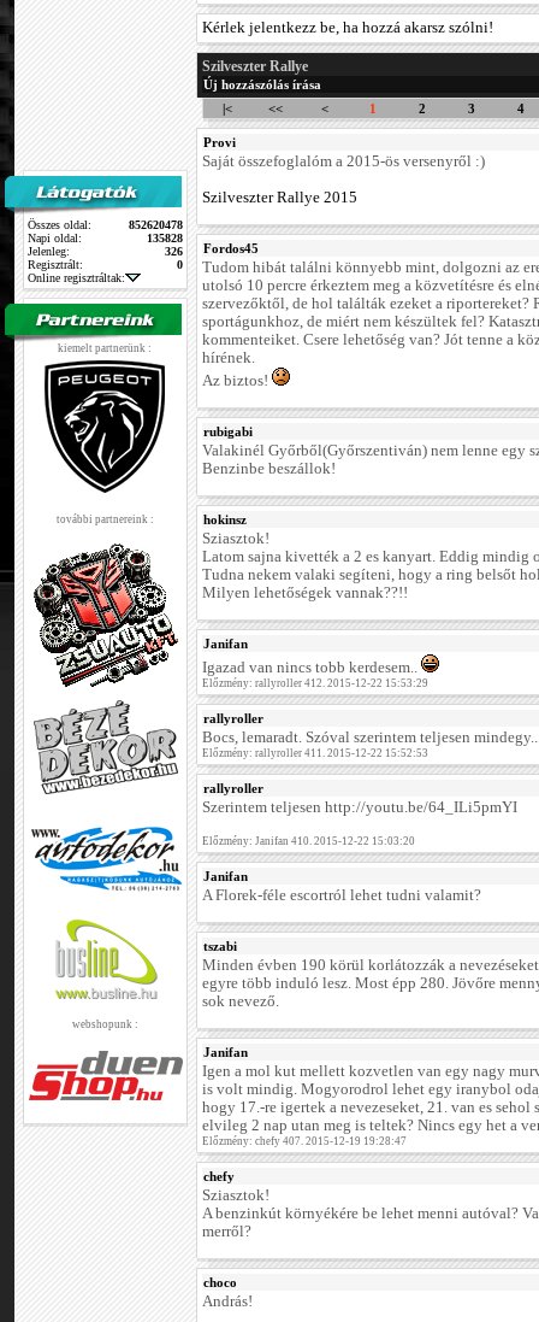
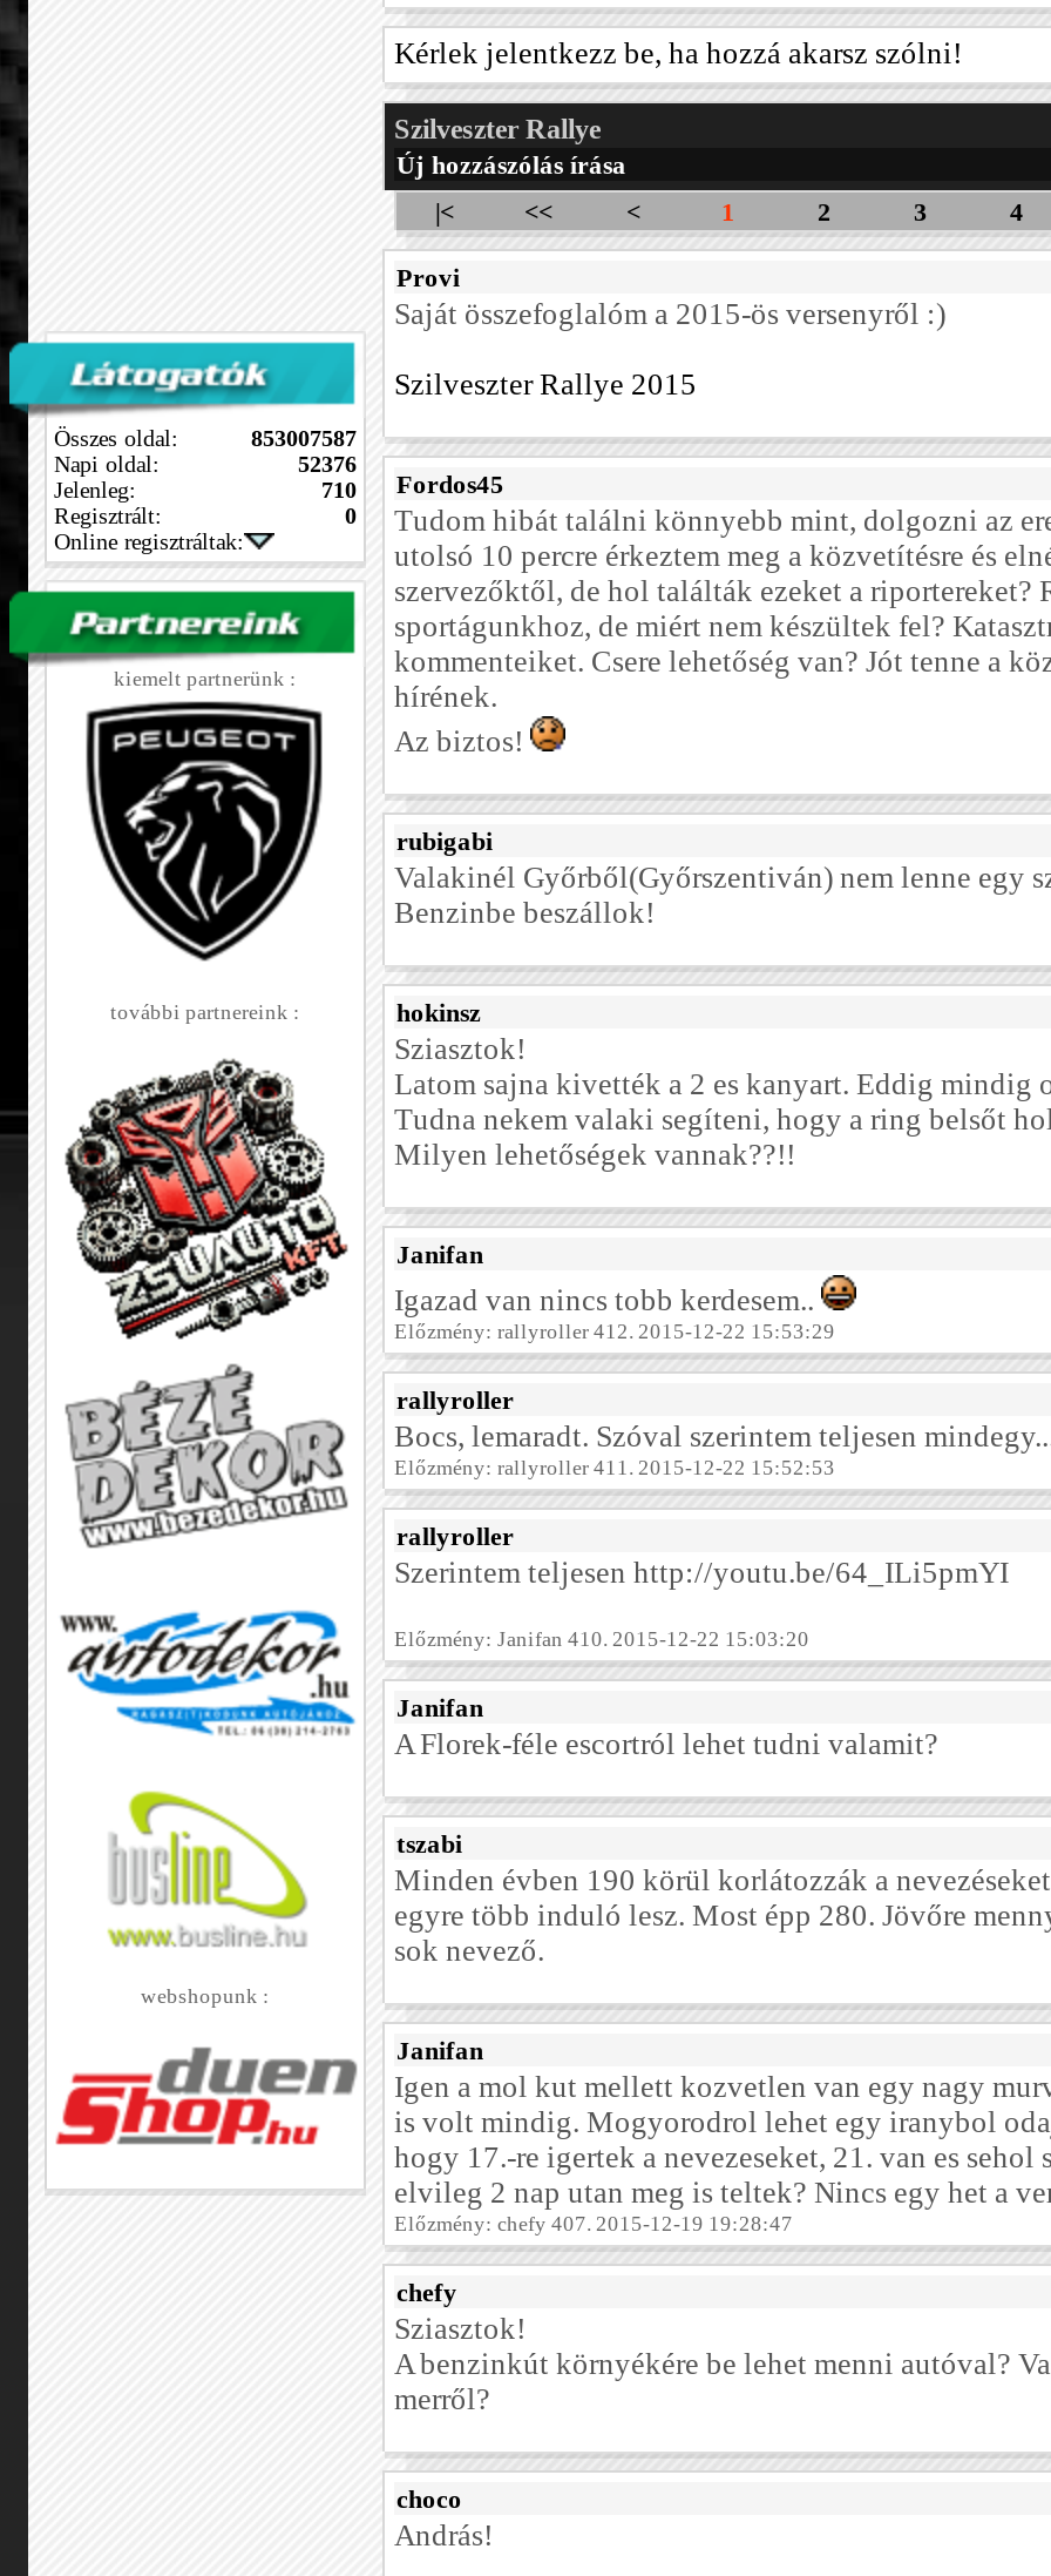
[129,218,183,231] 852620478 -> [251,425,357,451] 853007587
[147,231,183,245] 135828 -> [298,451,357,477] 52376
[165,241,259,258] 326 Fordos45 -> [321,470,504,503] 710 Fordos45

